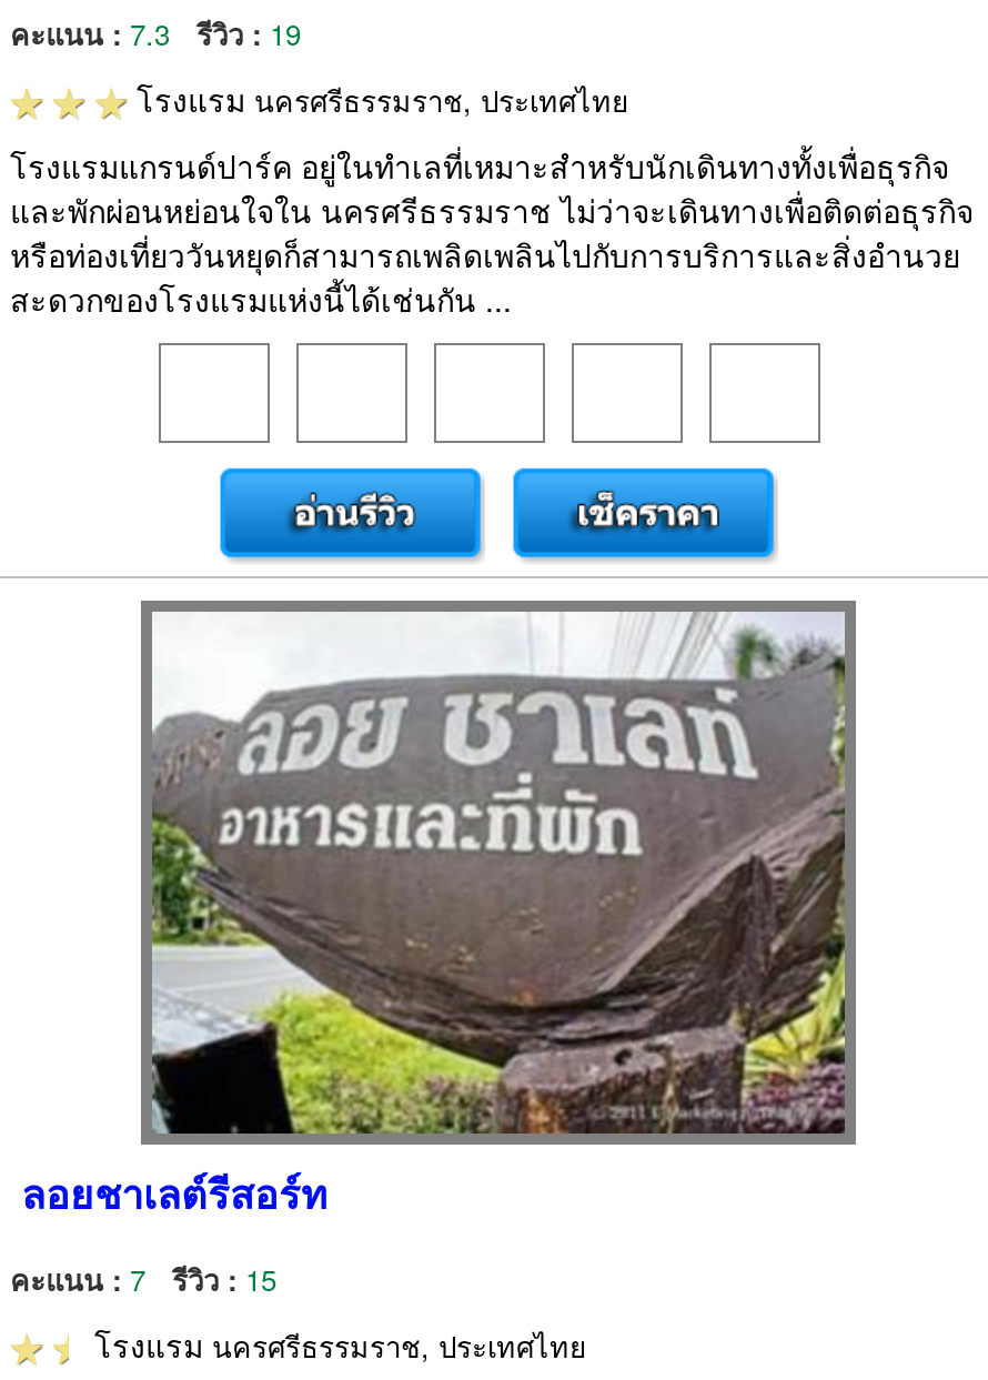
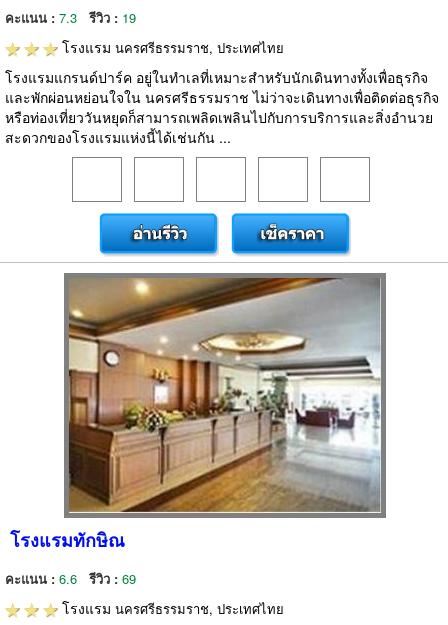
[21,610,847,1222] [image] | ลอยชาเลต์รีสอร์ท -> [10,277,382,553] [image] | โรงแรมทักษิณ
[10,1258,276,1300] คะแนน : 7 | รีวิว : 15 -> [5,569,136,588] คะแนน : 6.6 | รีวิว : 69

